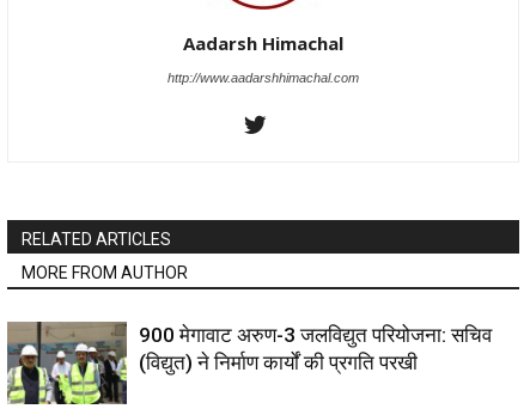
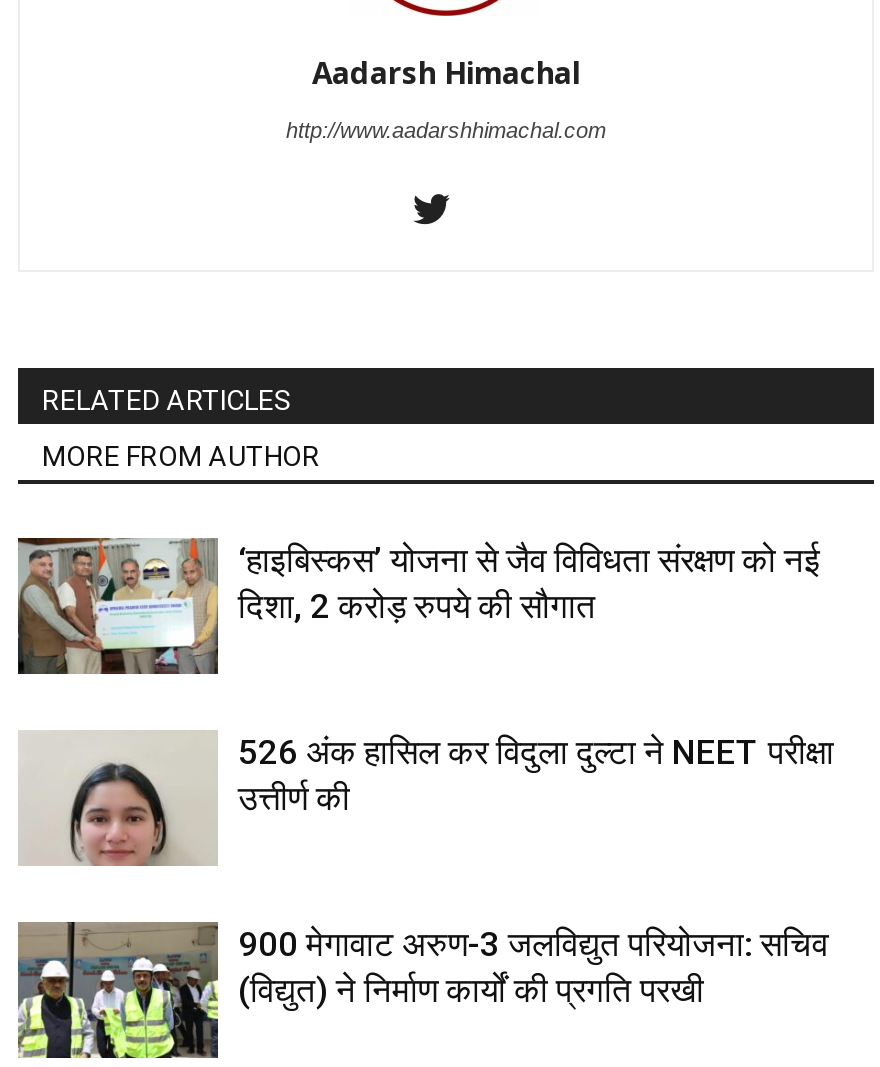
none -> [16,538,820,676] [image] | ‘हाइबिस्कस’ योजना से जैव विविधता संरक्षण को नई | दिशा, 2 करोड़ रुपये की सौगात
none -> [18,730,834,868] [image] | 526 अंक हासिल कर विदुला दुल्टा ने NEET परीक्षा | उत्तीर्ण की

